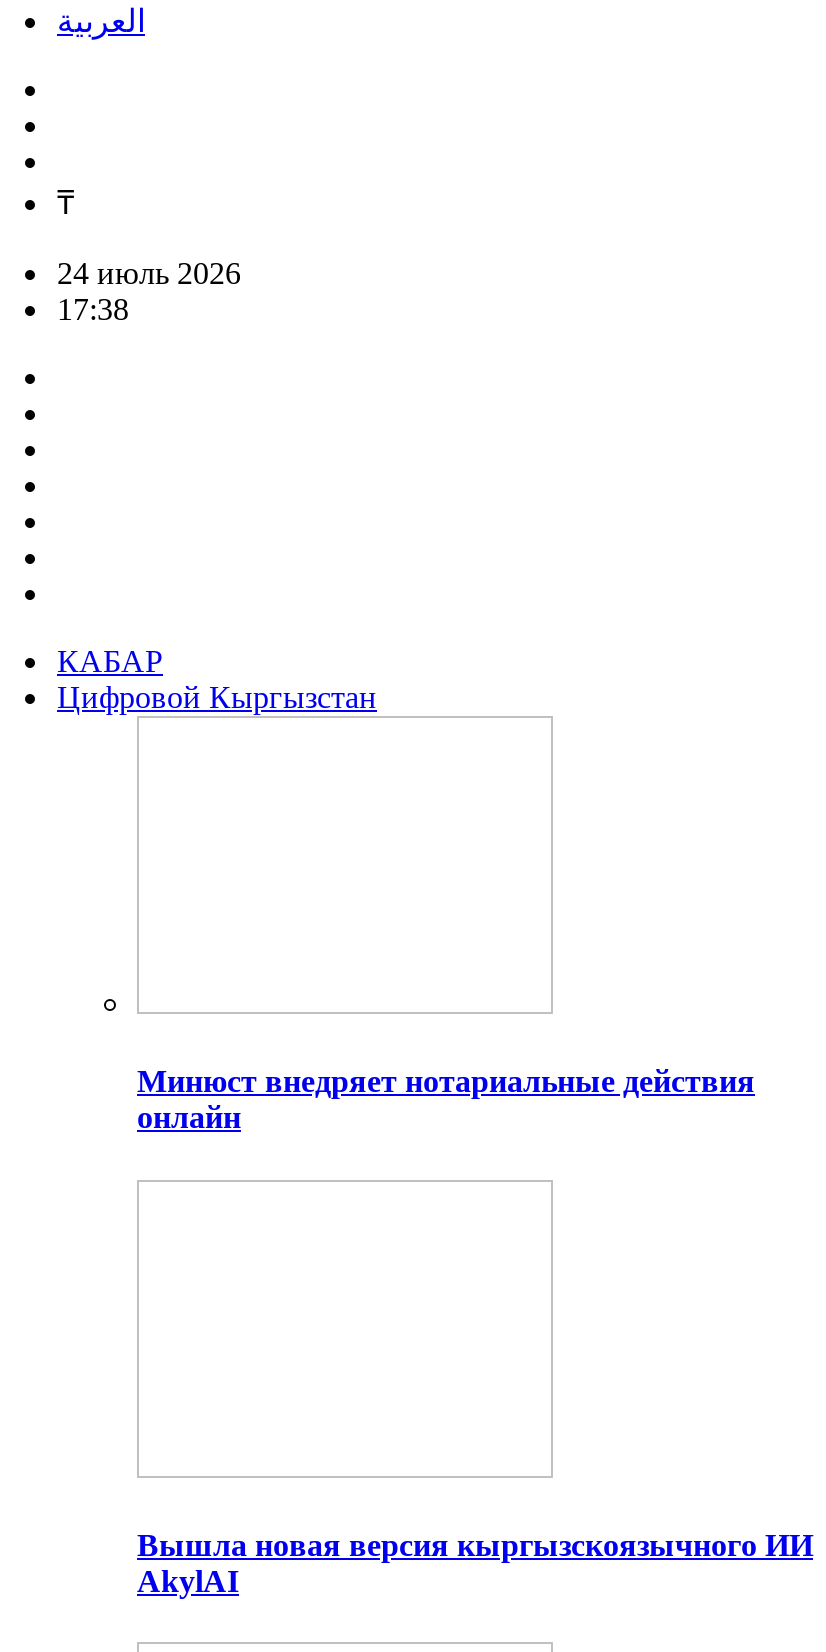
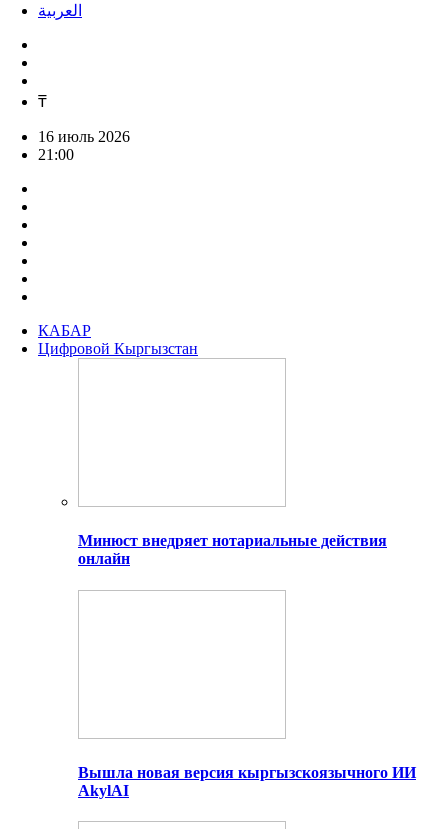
[57,256,241,290] 24 июль 2026 -> [38,128,130,145] 16 июль 2026
[57,292,129,326] 17:38 -> [38,146,74,163] 21:00

